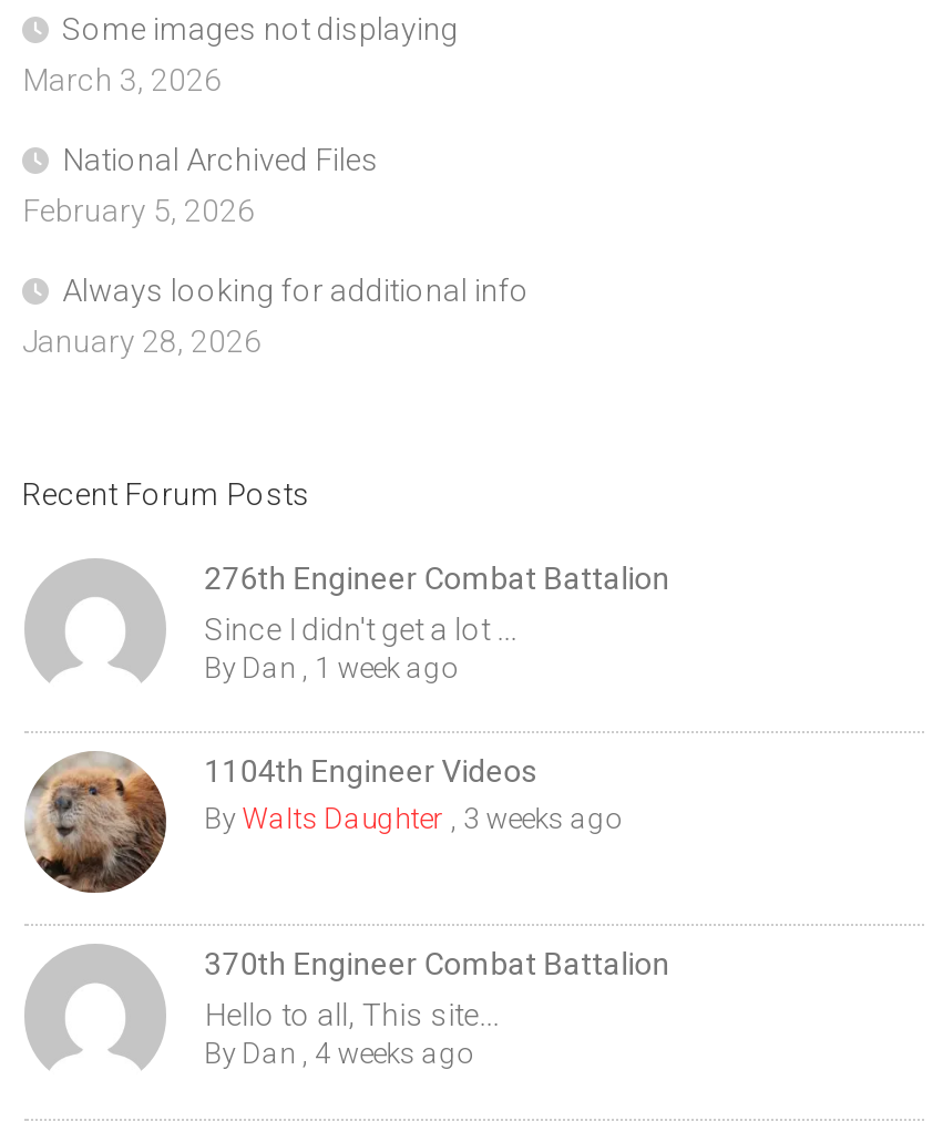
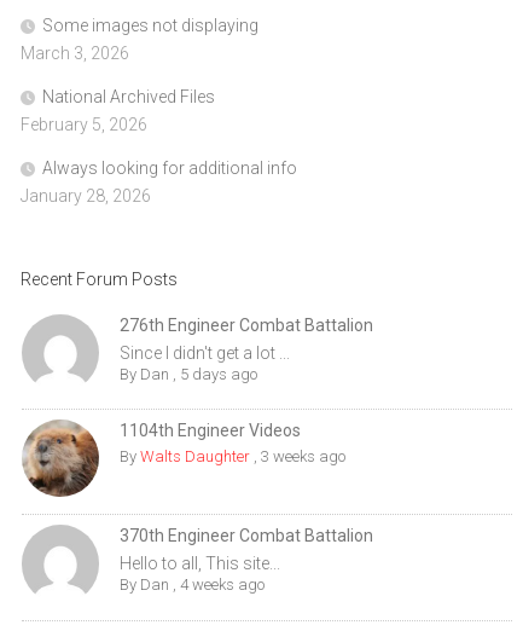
[204,651,455,684] By Dan, 1 week ago -> [120,365,258,383] By Dan, 5 days ago

